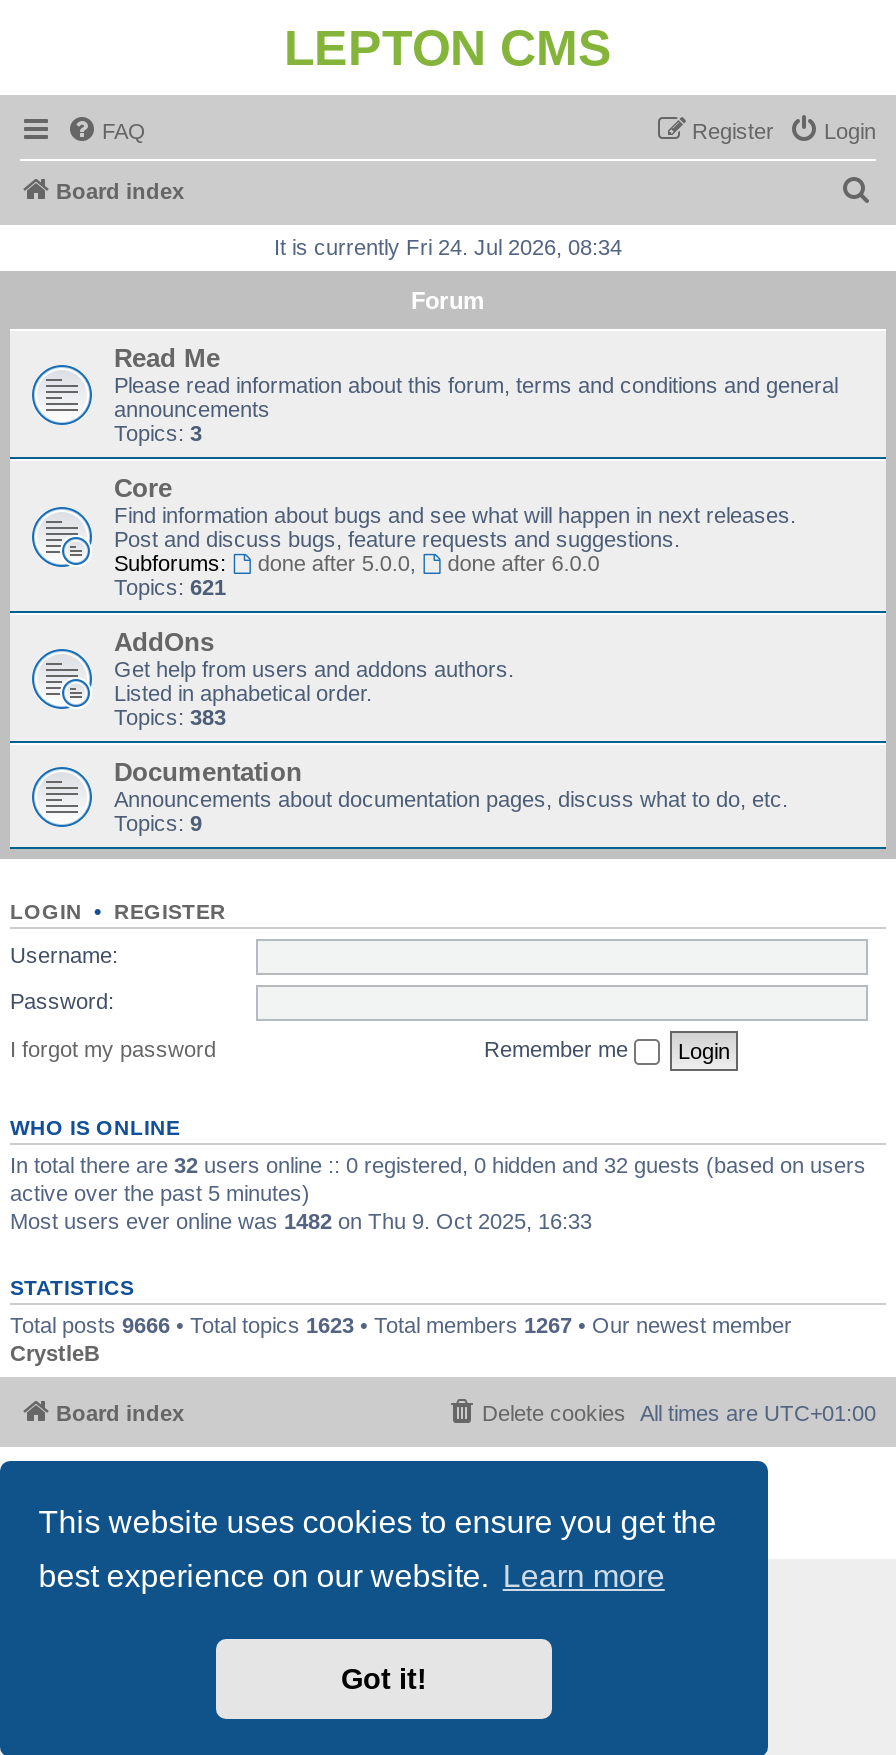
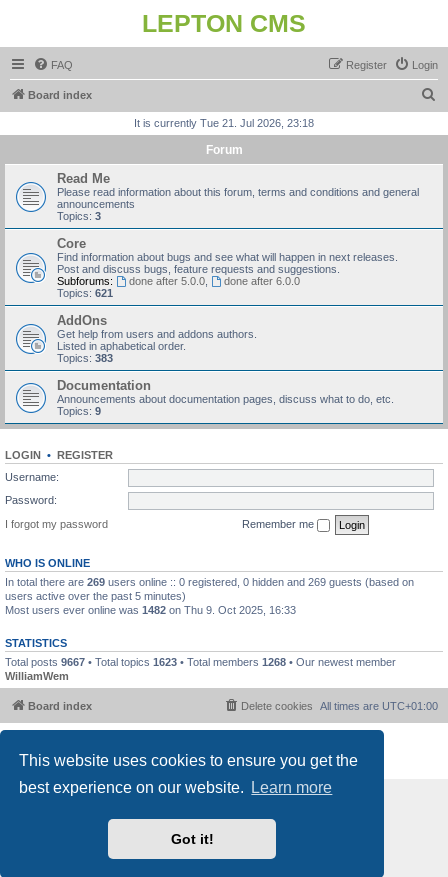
[274,235,622,259] It is currently Fri 24. Jul 2026, 08:34 -> [134,117,314,129] It is currently Tue 21. Jul 2026, 23:18
[10,1152,866,1204] In total there are 32 users online :: 0 registered, 0 hidden and 32 guests (based on users | active over the past 5 minutes) -> [5,575,414,601] In total there are 269 users online :: 0 registered, 0 hidden and 269 guests (based on | users active over the past 5 minutes)
[10,1312,792,1364] Total posts 9666 • Total topics 1623 • Total members 1267 • Our newest member | CrystleB -> [5,655,396,681] Total posts 9667 • Total topics 1623 • Total members 1268 • Our newest member | WilliamWem

